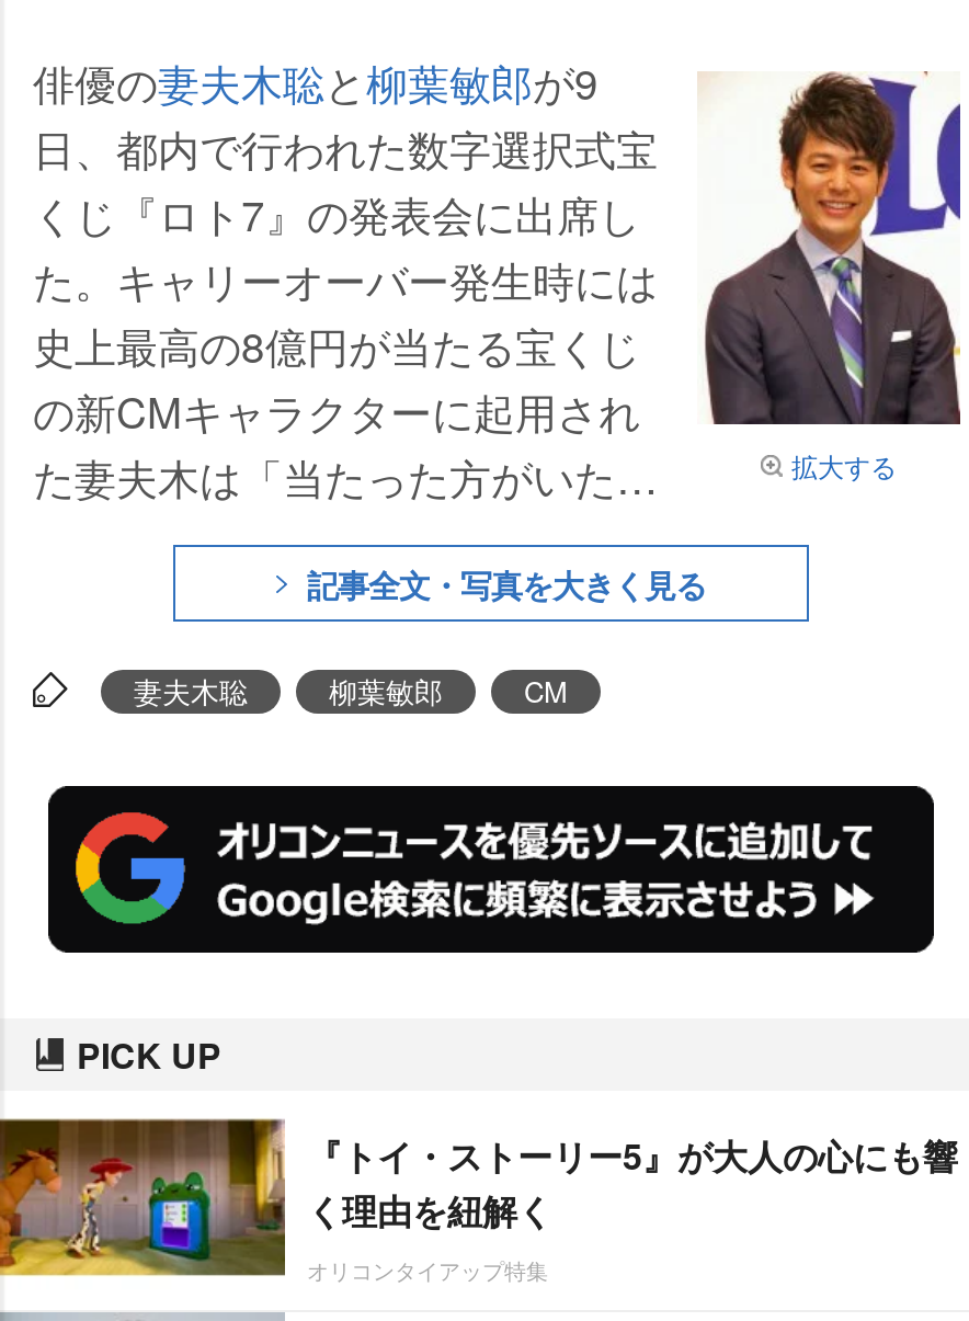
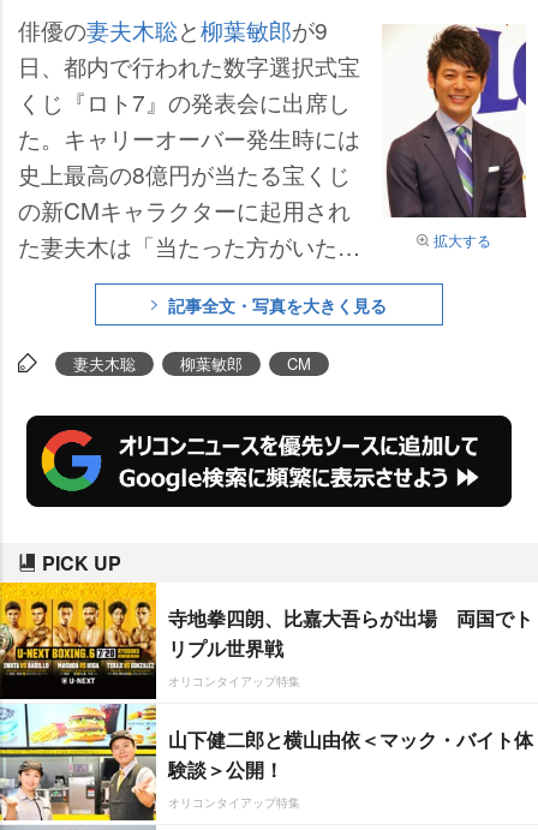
[7,1091,958,1303] [image] | 『トイ・ストーリー5』が大人の心にも響 | く理由を紐解く -> [4,581,533,822] [image] | 寺地拳四朗、比嘉大吾らが出場 両国でト | リプル世界戦 | オリコンタイアップ特集 | 山下健二郎と横山由依＜マック・バイト体 | 験談＞公開！

